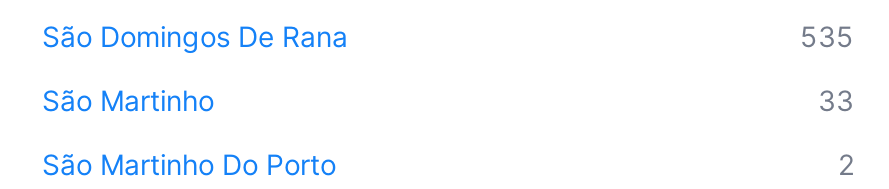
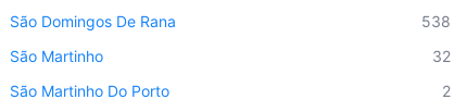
[800,18,854,52] 535 -> [421,12,451,30] 538
[818,82,854,116] 33 -> [432,46,451,65] 32

